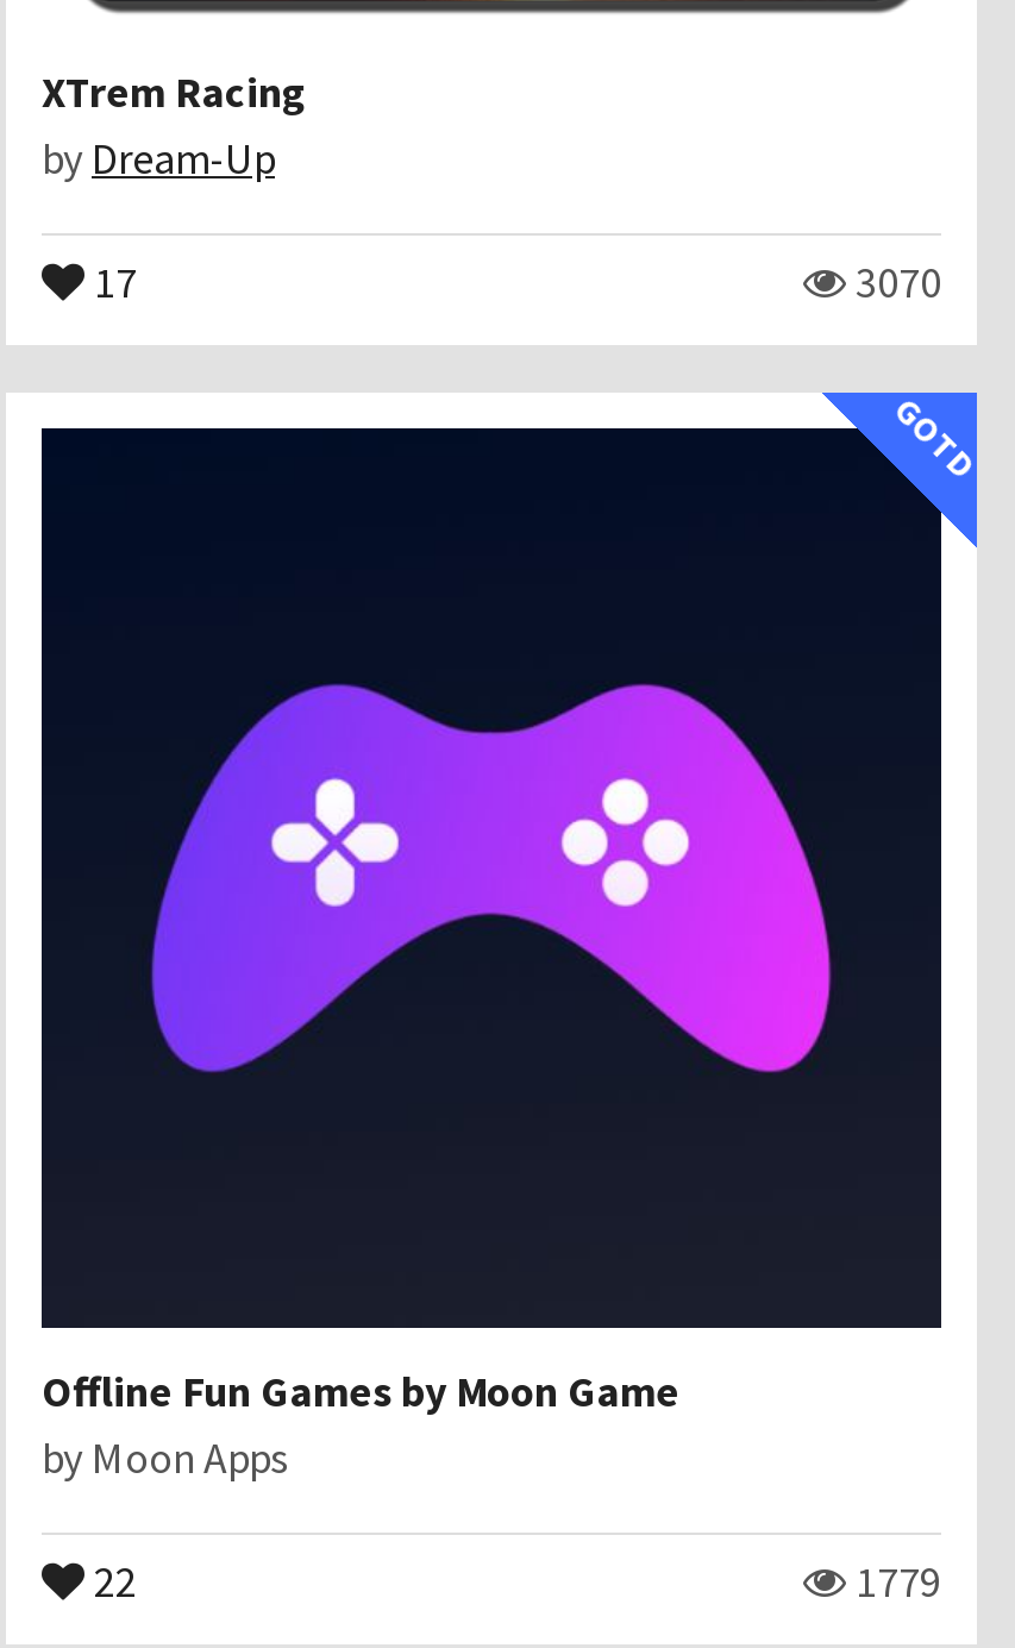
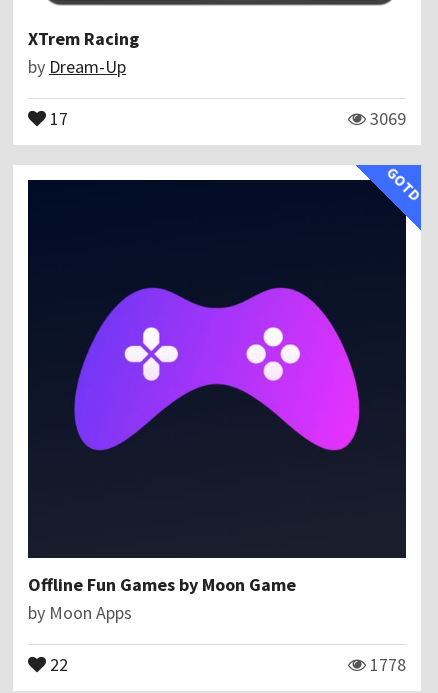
[846,255,941,309] 3070 -> [366,107,406,130] 3069
[846,1554,941,1609] 1779 -> [366,653,406,676] 1778

